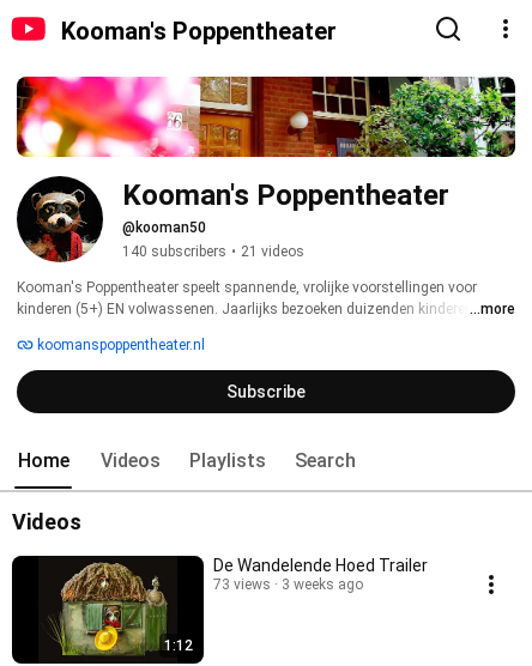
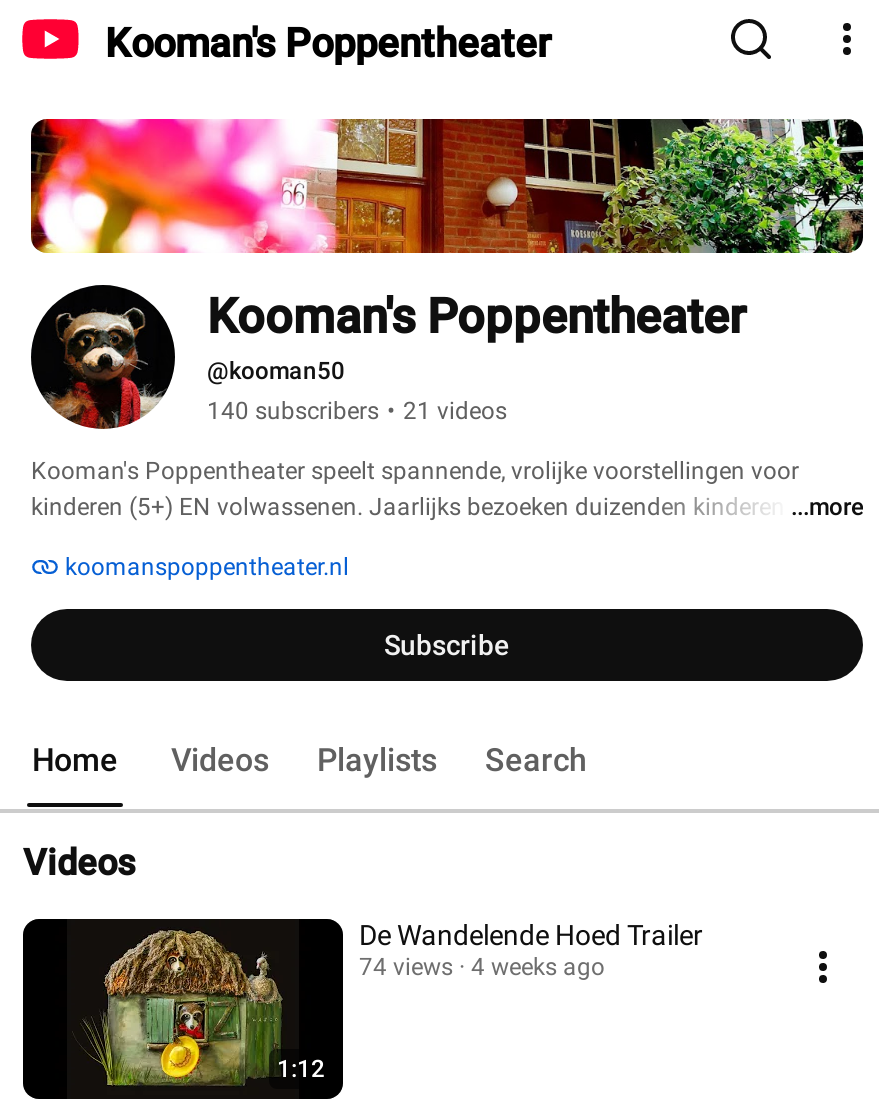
[213,576,271,593] 73 views -> [359,953,453,981] 74 views
[282,576,363,593] 3 weeks ago -> [471,953,605,981] 4 weeks ago

